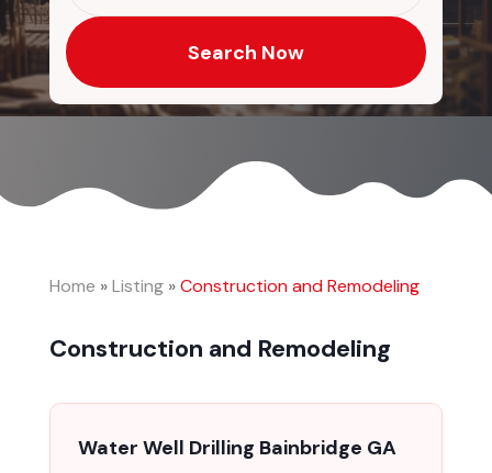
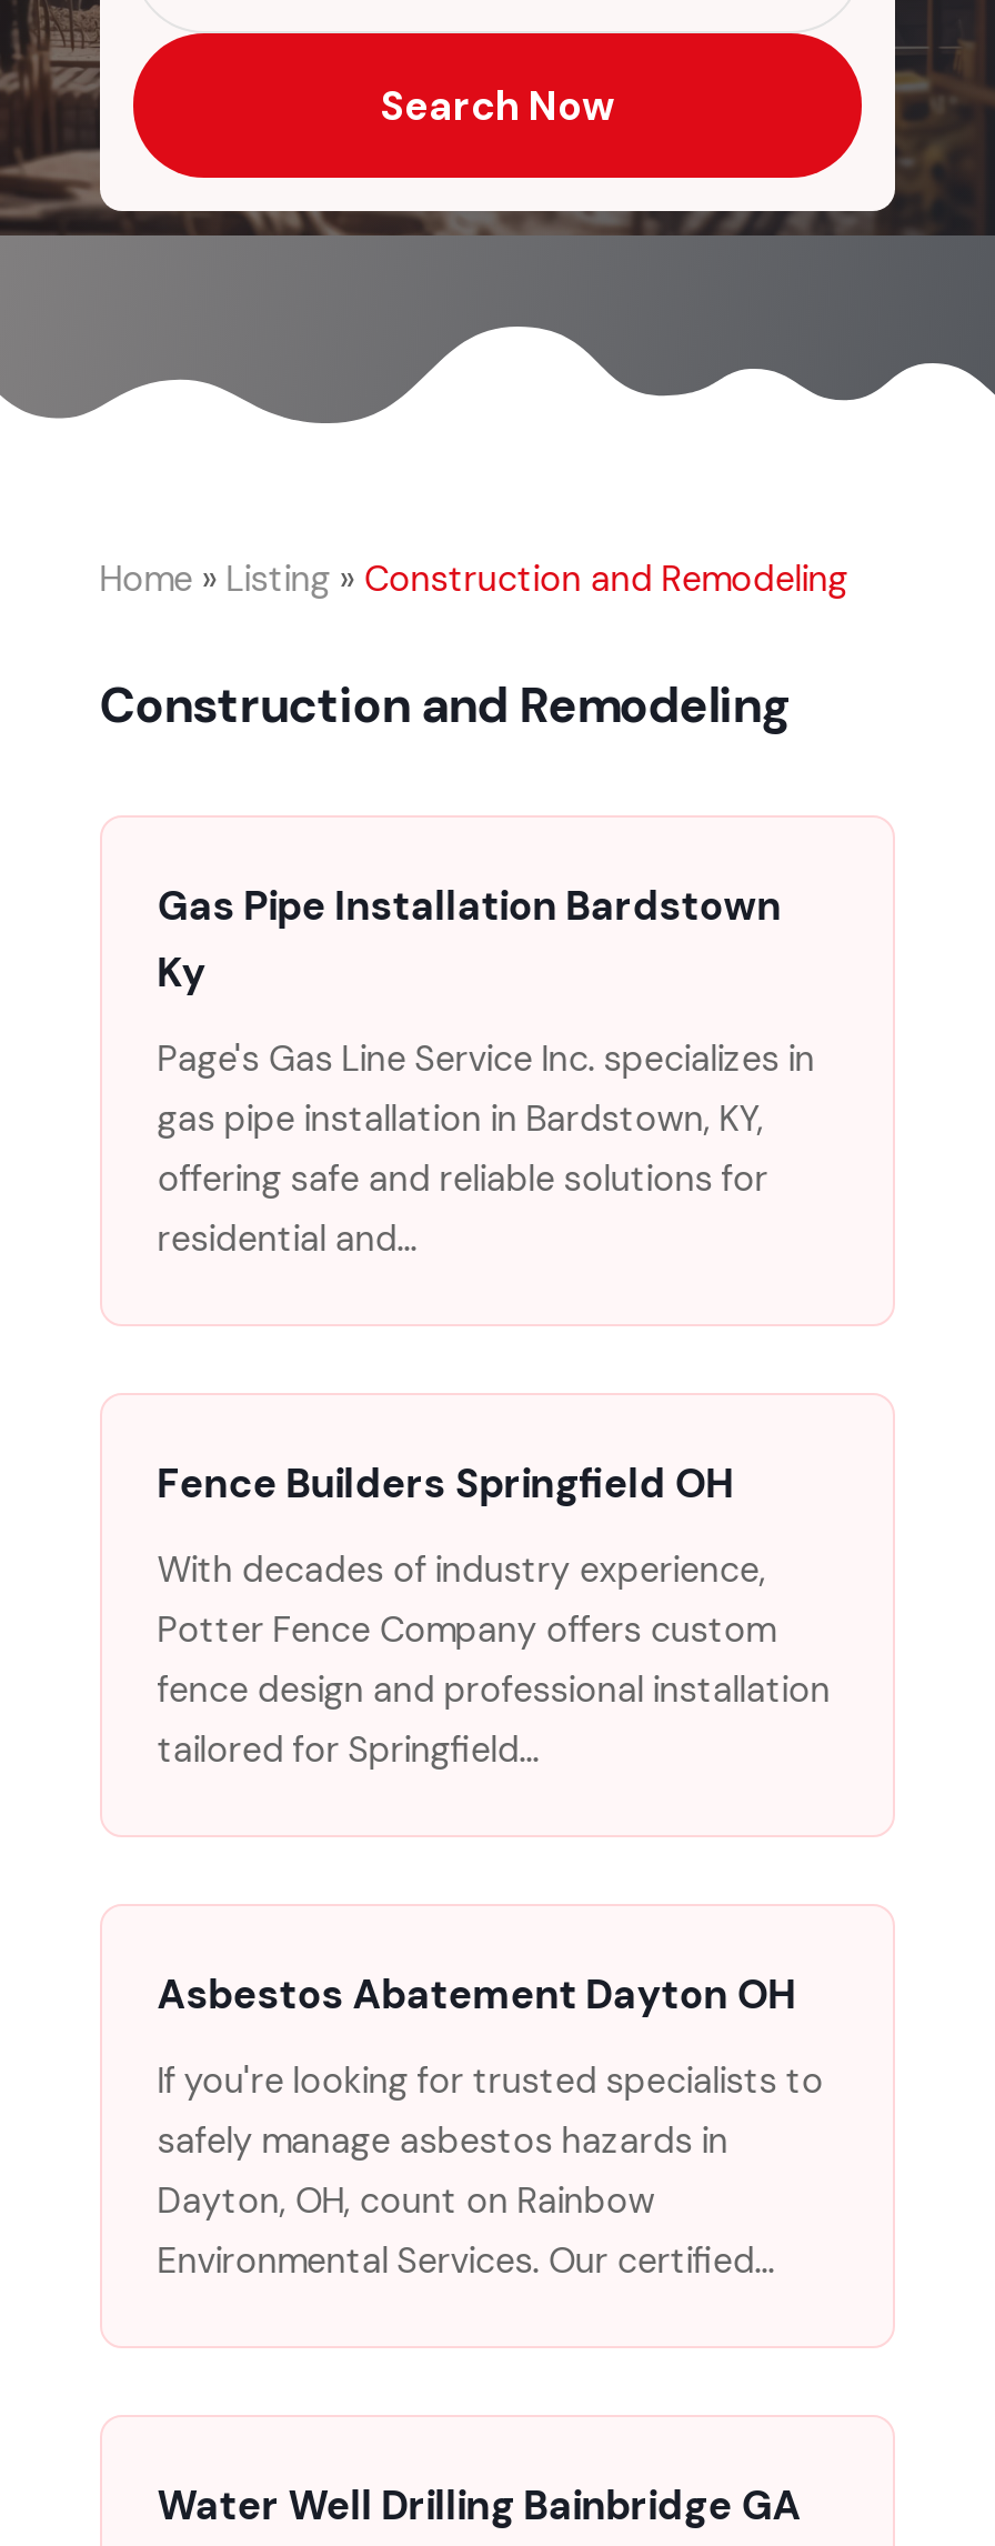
none -> [157,881,815,1263] Gas Pipe Installation Bardstown | Ky | Page's Gas Line Service Inc. specializes in | gas pipe installation in Bardstown, KY, | offering safe and reliable solutions for | residential and...
none -> [157,1458,830,1774] Fence Builders Springfield OH | With decades of industry experience, | Potter Fence Company offers custom | fence design and professional installation | tailored for Springfield...
none -> [157,1969,824,2285] Asbestos Abatement Dayton OH | If you're looking for trusted specialists to | safely manage asbestos hazards in | Dayton, OH, count on Rainbow | Environmental Services. Our certified...

